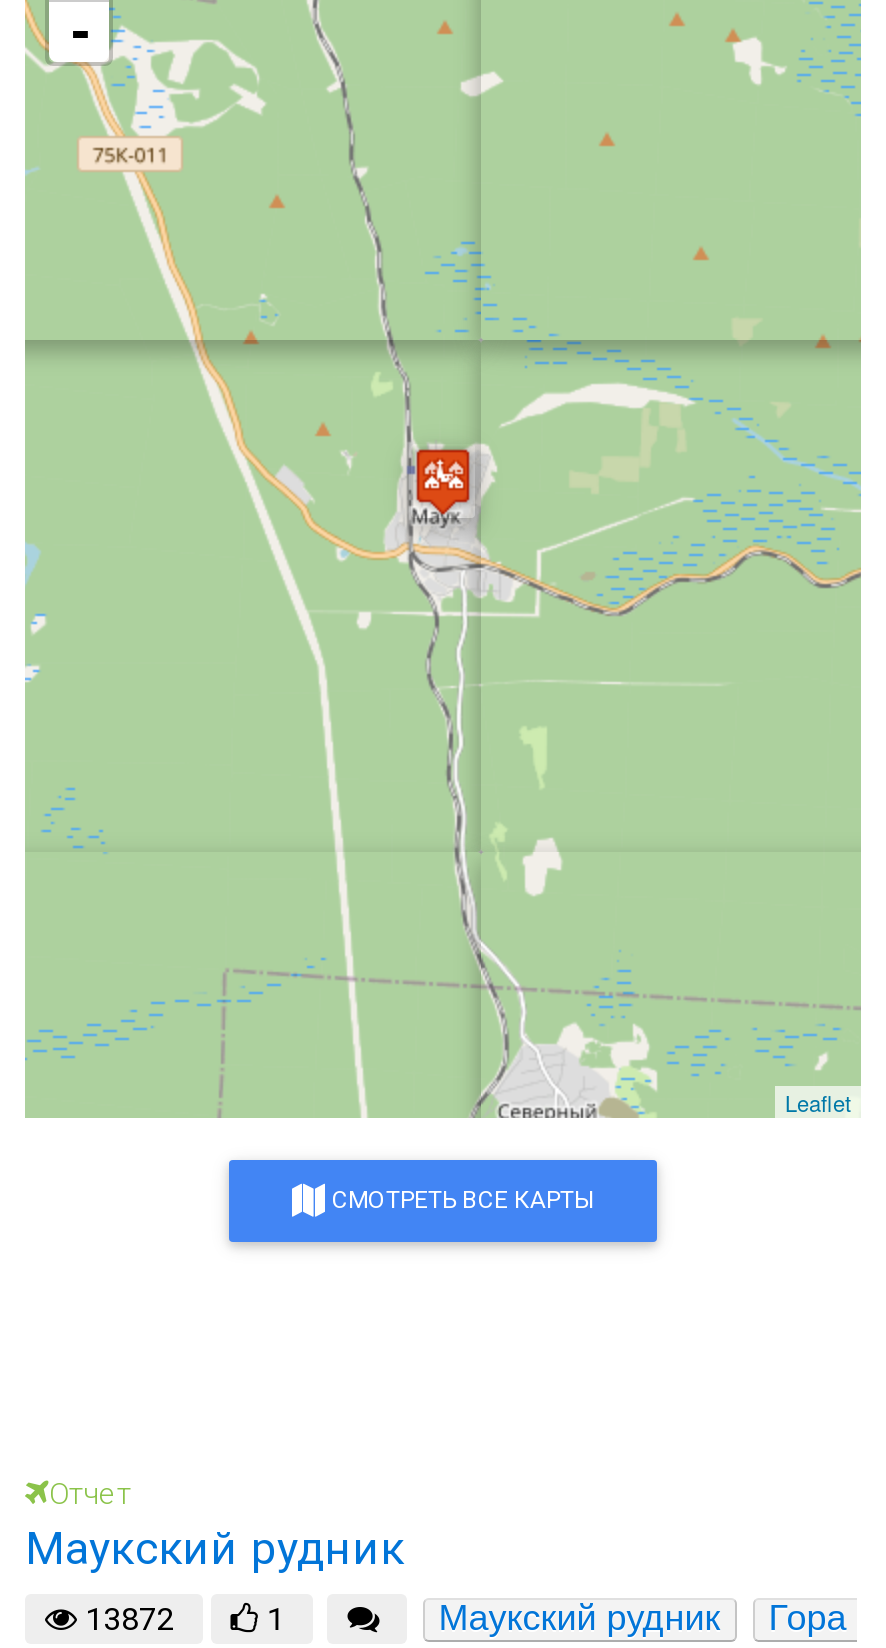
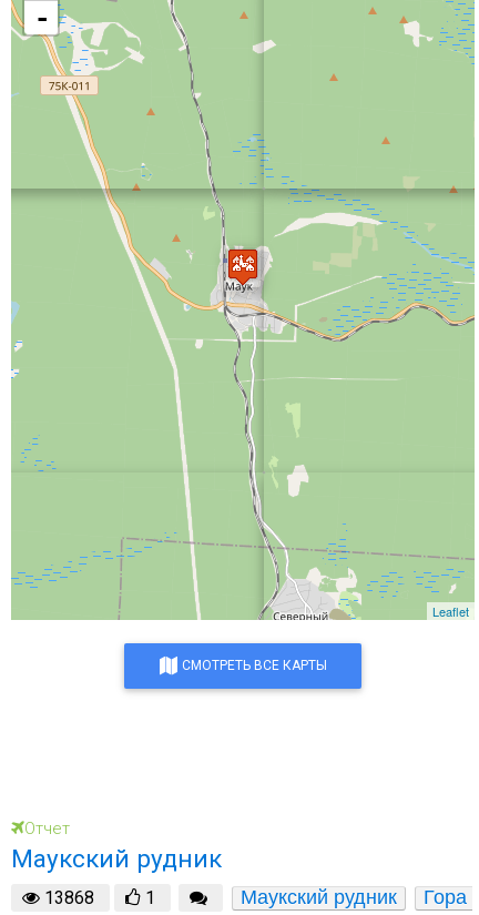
[85,1600,175,1638] 13872 -> [44,887,94,908] 13868

